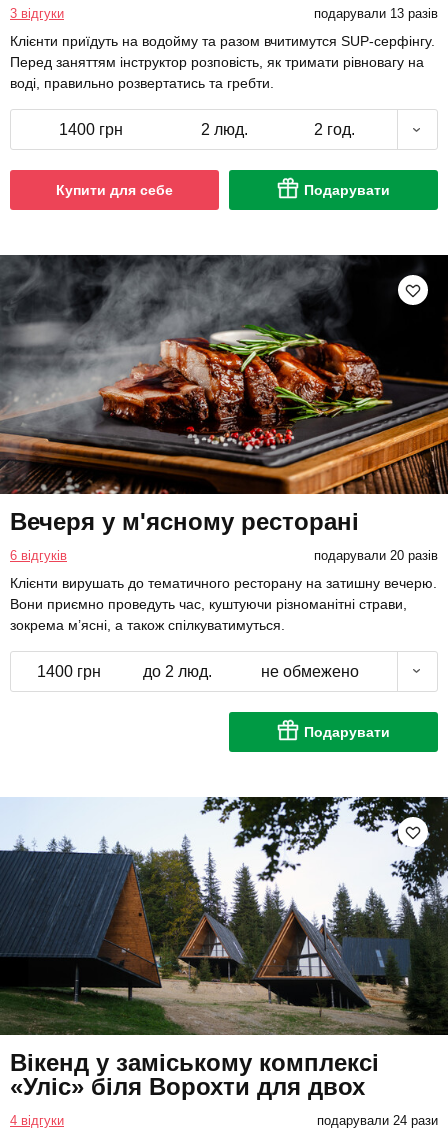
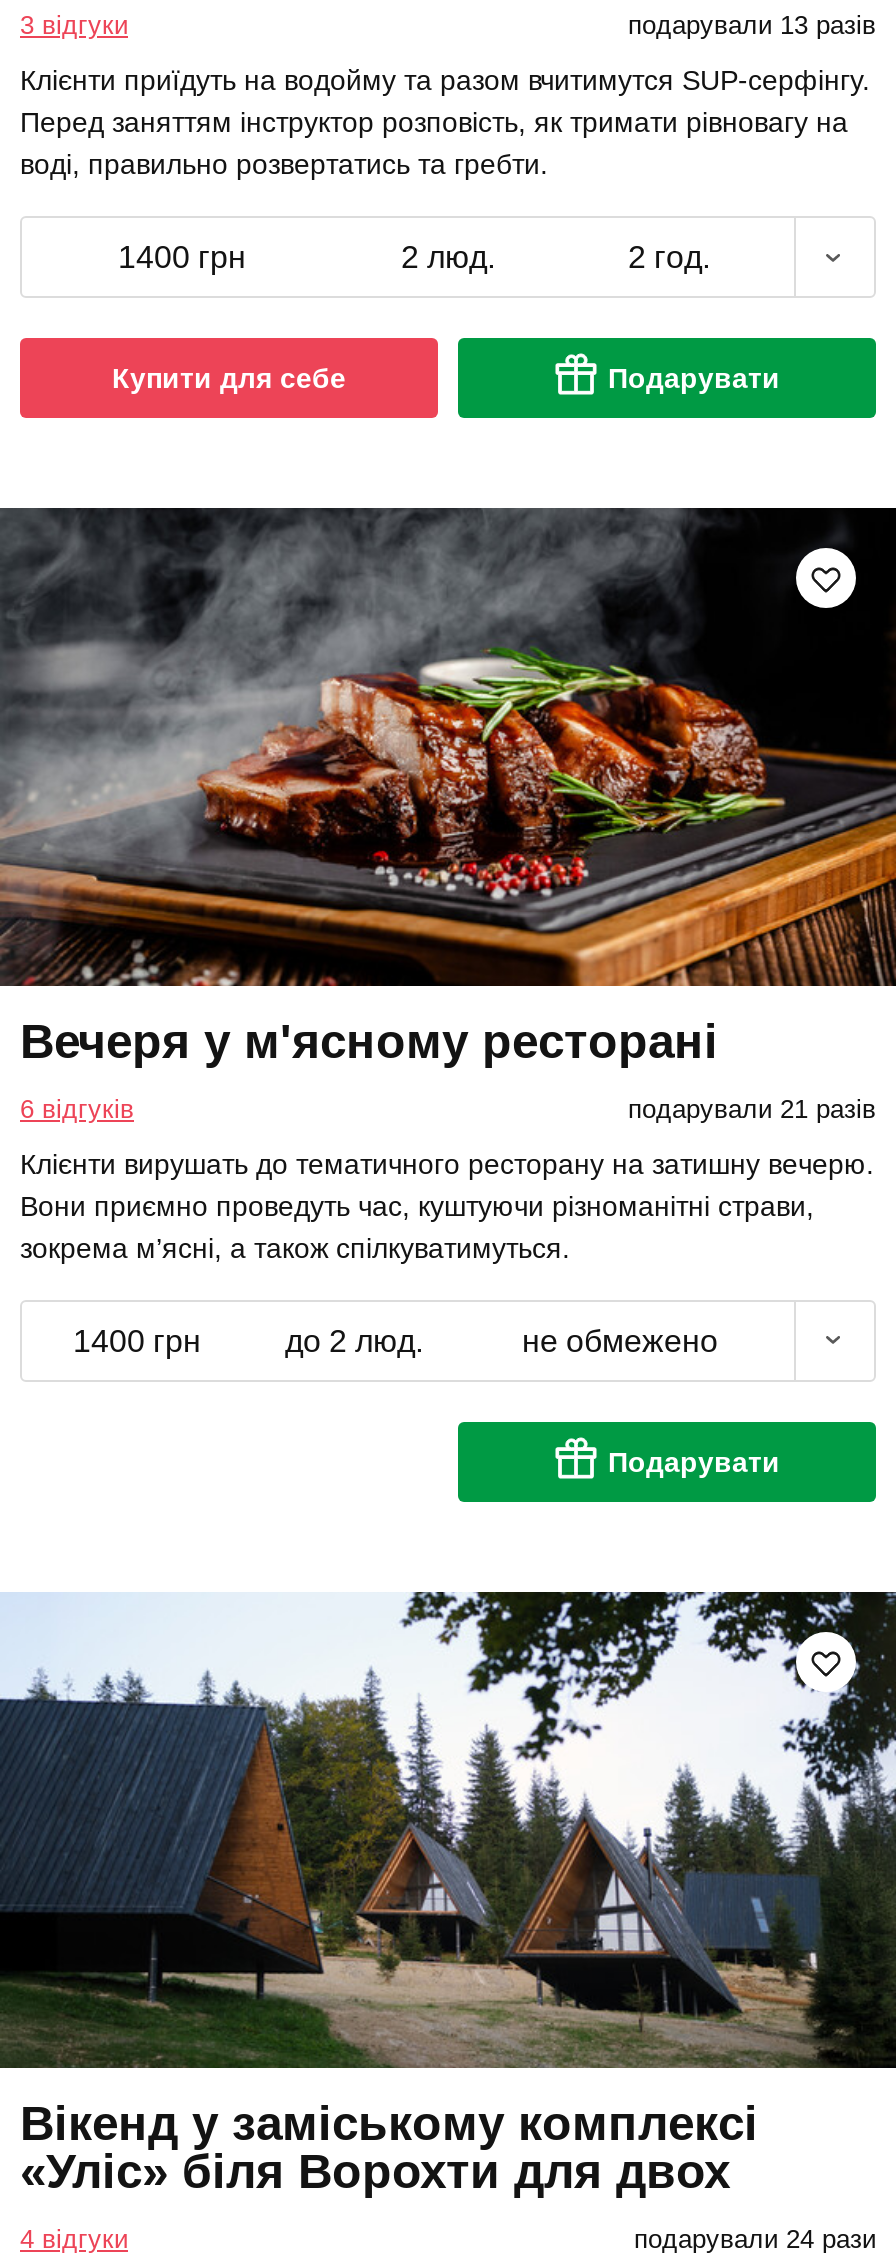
[314,548,438,563] подарували 20 разів -> [628,1094,876,1124] подарували 21 разів

